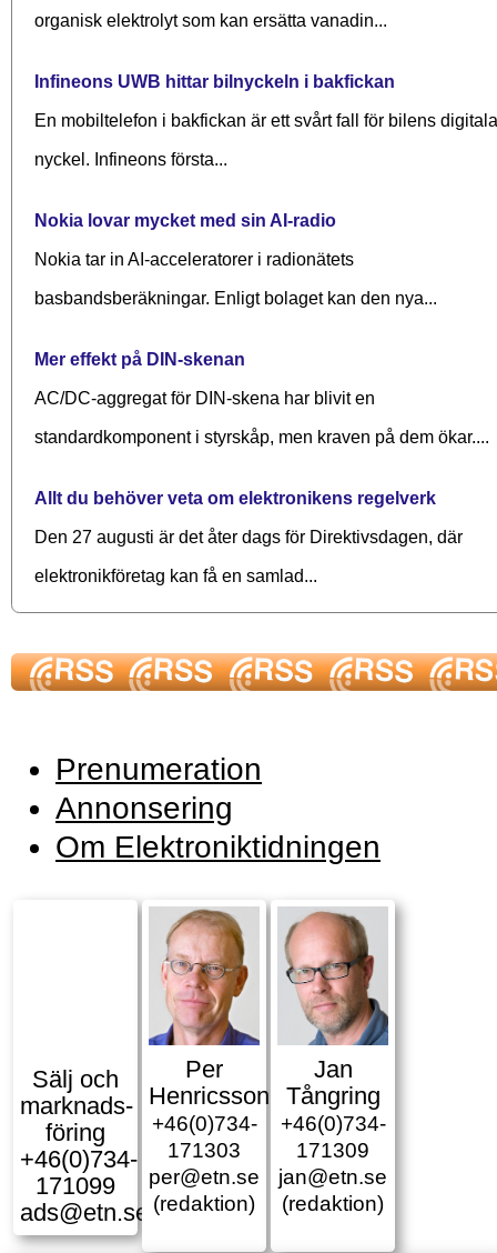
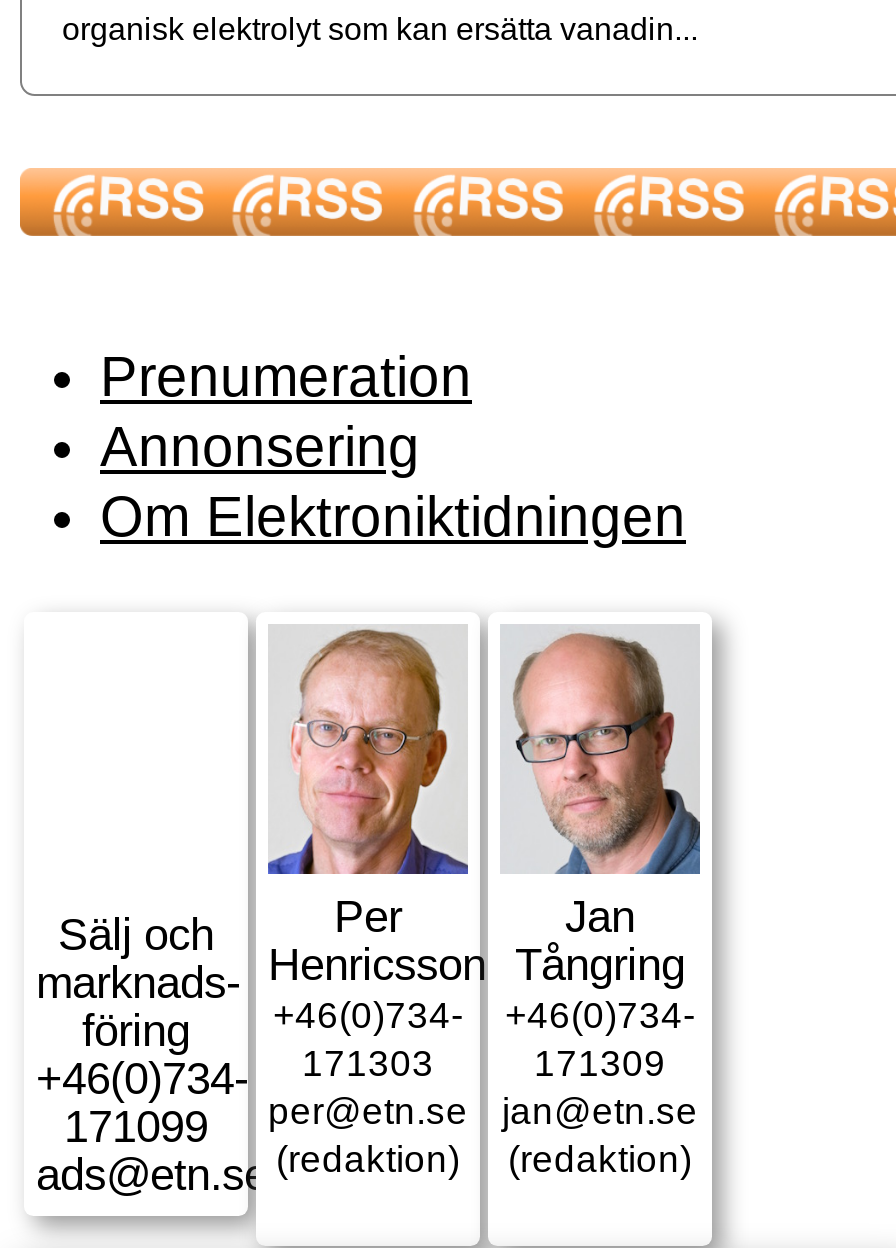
[34,72,497,585] Infineons UWB hittar bilnyckeln i bakfickan | En mobiltelefon i bakfickan är ett svårt fall för bilens digitala | nyckel. Infineons första... | Nokia lovar mycket med sin AI-radio | Nokia tar in AI-acceleratorer i radionätets | basbandsberäkningar. Enligt bolaget kan den nya... | Mer effekt på DIN-skenan | AC/DC-aggregat för DIN-skena har blivit en | standardkomponent i styrskåp, men kraven på dem ökar.... | Allt du behöver veta om elektronikens regelverk | Den 27 augusti är det åter dags för Direktivsdagen, där | elektronikföretag kan få en samlad... -> none

